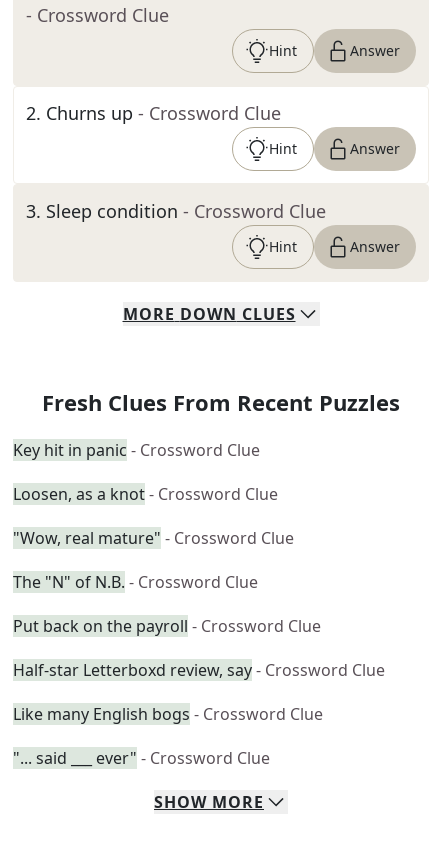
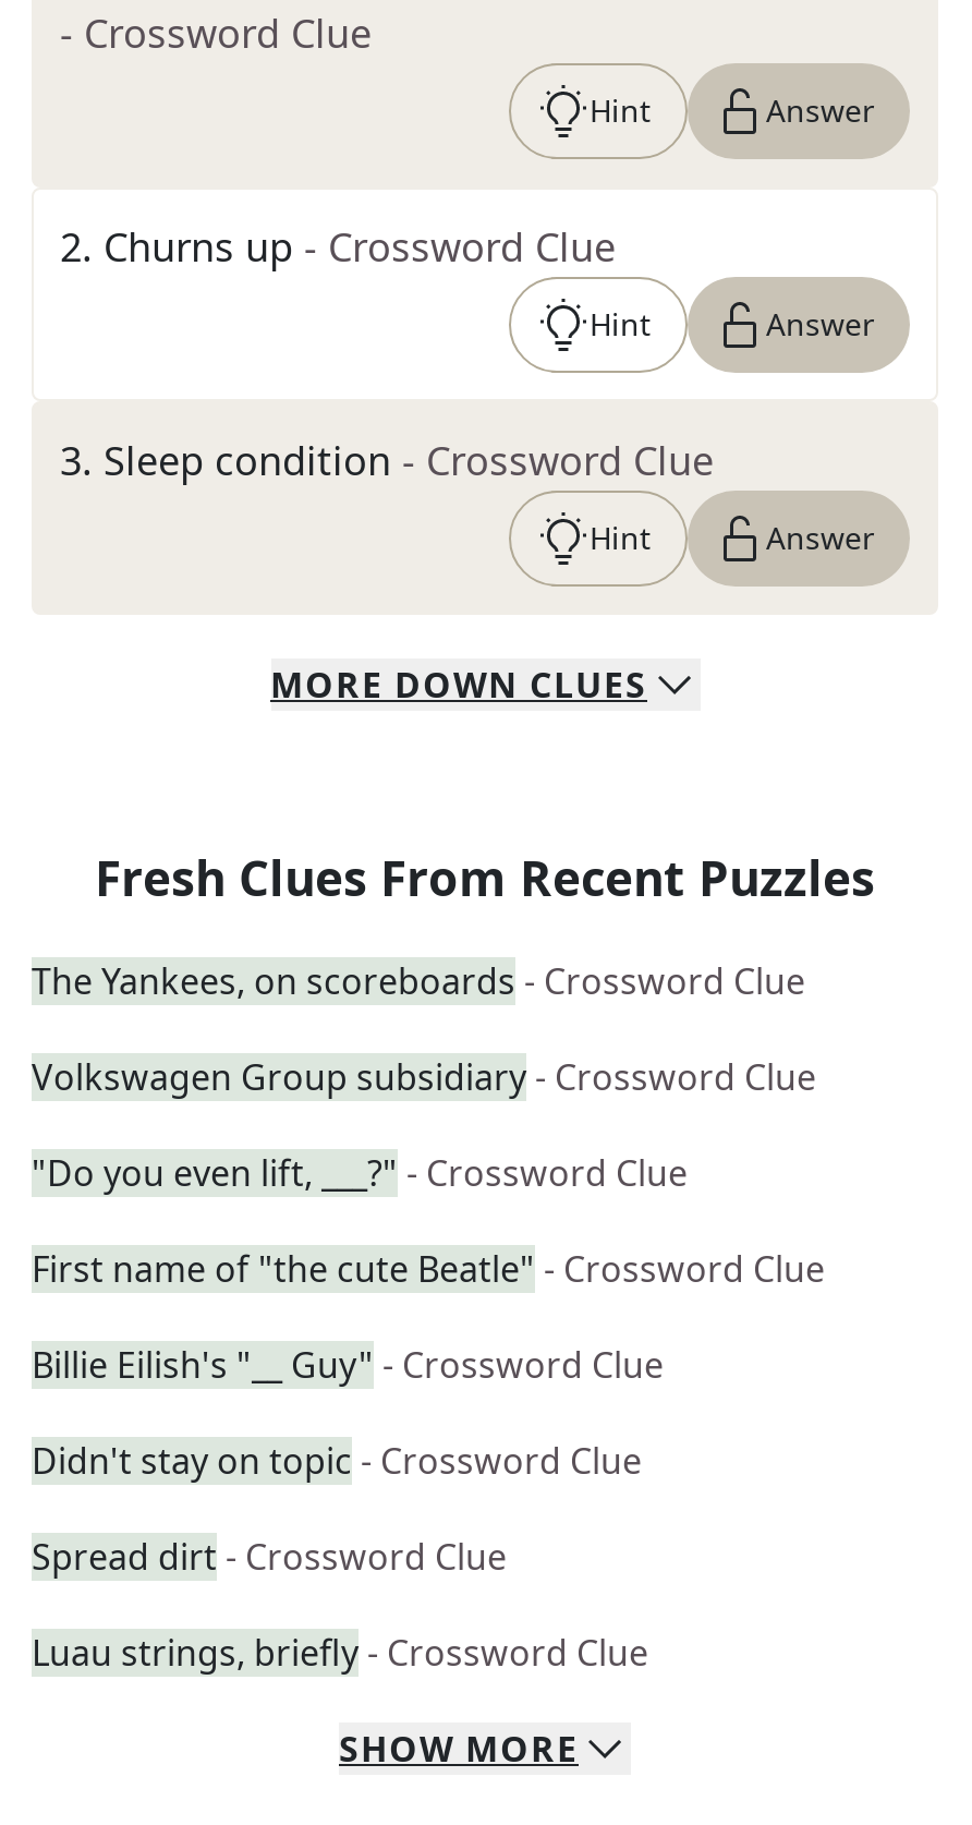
[13,439,260,461] Key hit in panic - Crossword Clue -> [32,957,805,1005] The Yankees, on scoreboards - Crossword Clue
[13,483,278,505] Loosen, as a knot - Crossword Clue -> [32,1053,816,1101] Volkswagen Group subsidiary - Crossword Clue
[13,527,294,549] "Wow, real mature" - Crossword Clue -> [32,1149,688,1197] "Do you even lift, ___?" - Crossword Clue
[13,571,258,593] The "N" of N.B. - Crossword Clue -> [32,1245,825,1293] First name of "the cute Beatle" - Crossword Clue
[13,615,321,637] Put back on the payroll - Crossword Clue -> [32,1341,664,1389] Billie Eilish's "__ Guy" - Crossword Clue
[13,659,385,681] Half-star Letterboxd review, say - Crossword Clue -> [32,1437,642,1485] Didn't stay on topic - Crossword Clue
[13,703,323,725] Like many English bogs - Crossword Clue -> [32,1533,507,1581] Spread dirt - Crossword Clue
[13,747,270,769] "... said ___ ever" - Crossword Clue -> [32,1629,648,1677] Luau strings, briefly - Crossword Clue

